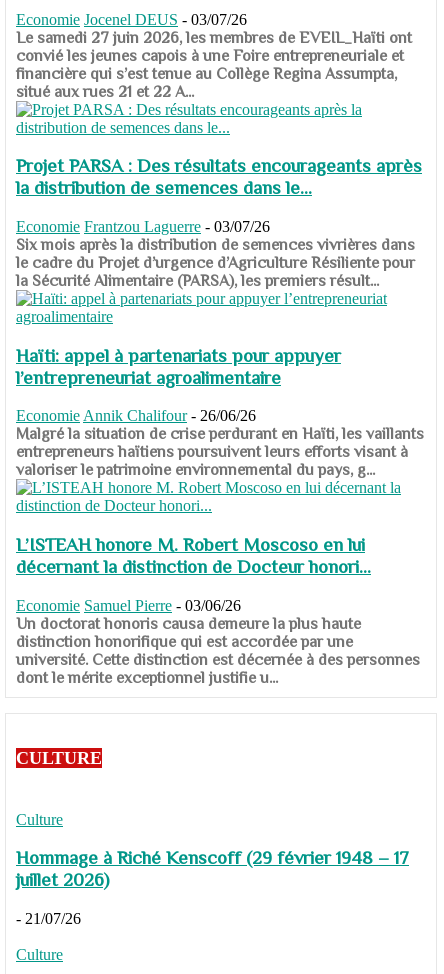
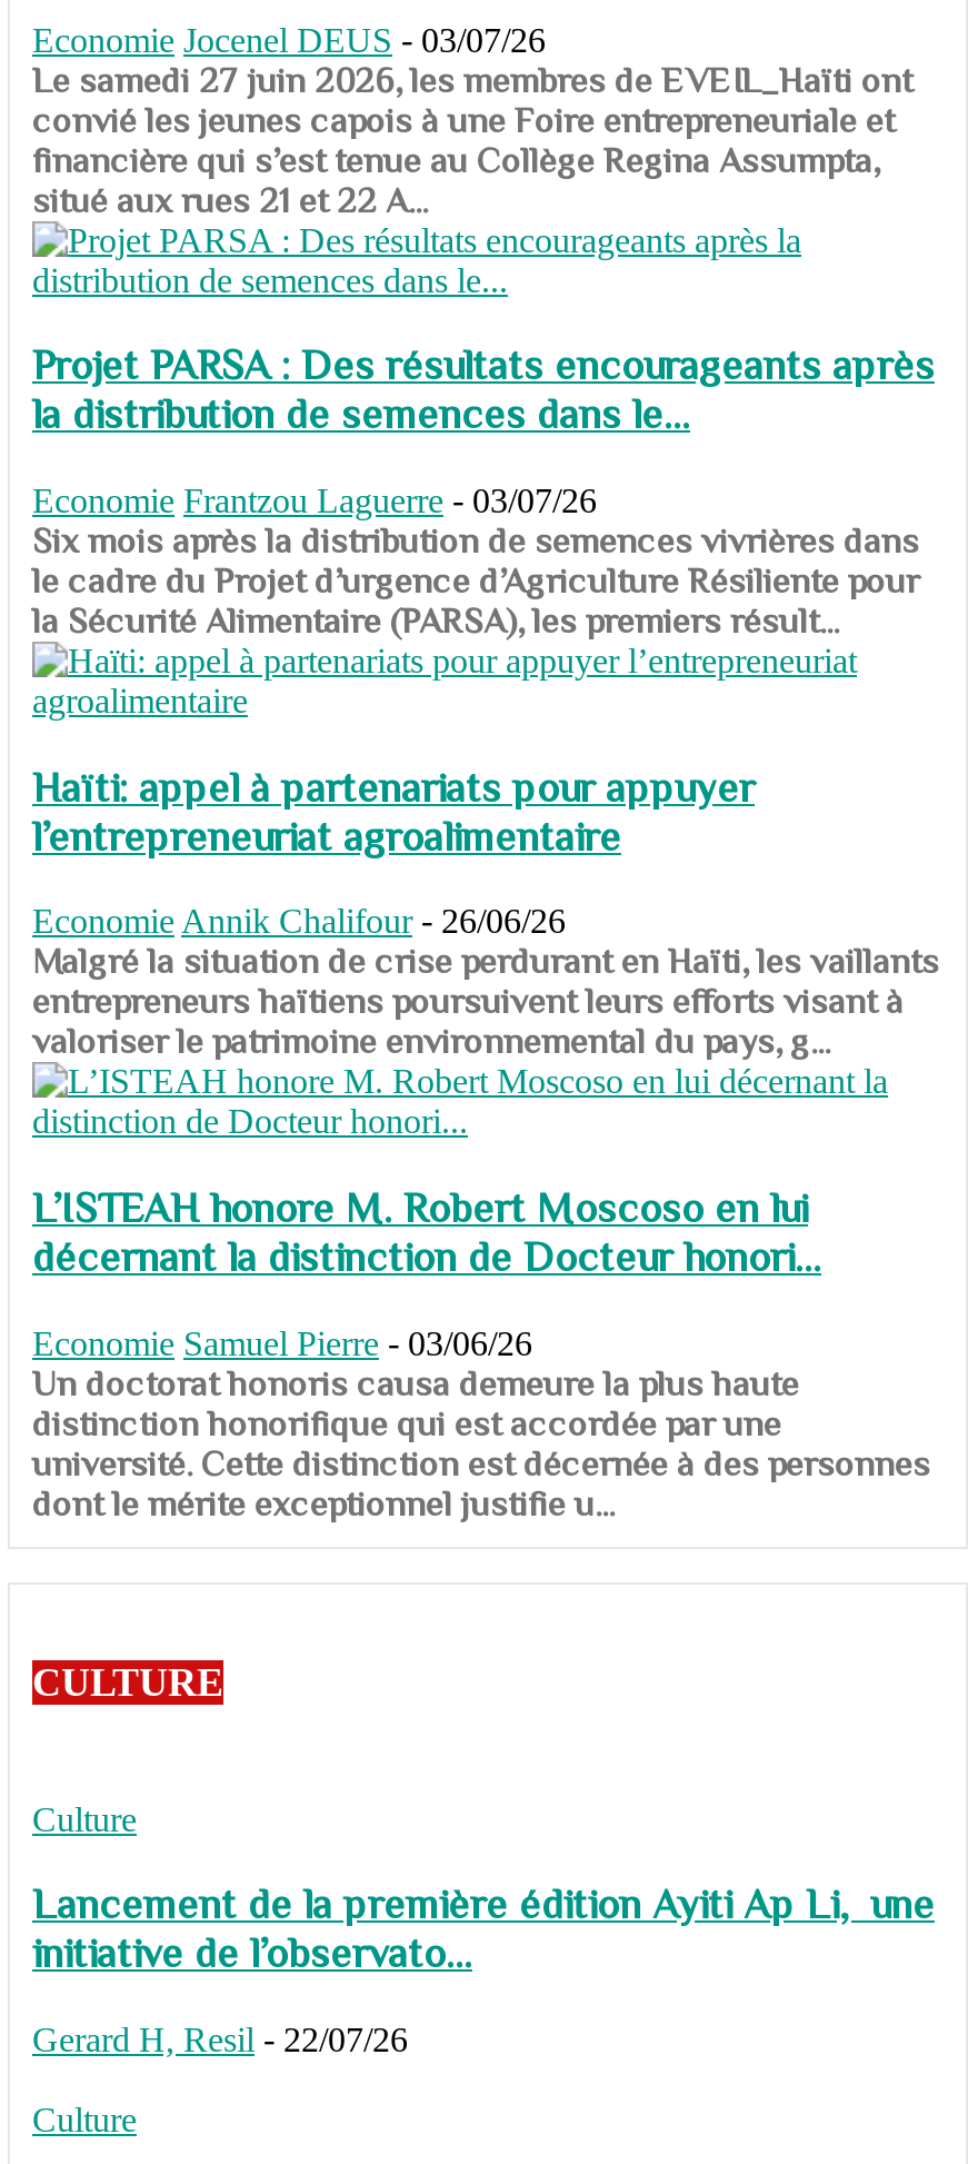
[16,847,409,890] Hommage à Riché Kenscoff (29 février 1948 – 17 | juillet 2026) -> [32,1881,935,1977] Lancement de la première édition Ayiti Ap Li, une | initiative de l’observato...
[16,910,81,927] - 21/07/26 -> [32,2021,408,2059] Gerard H, Resil - 22/07/26

